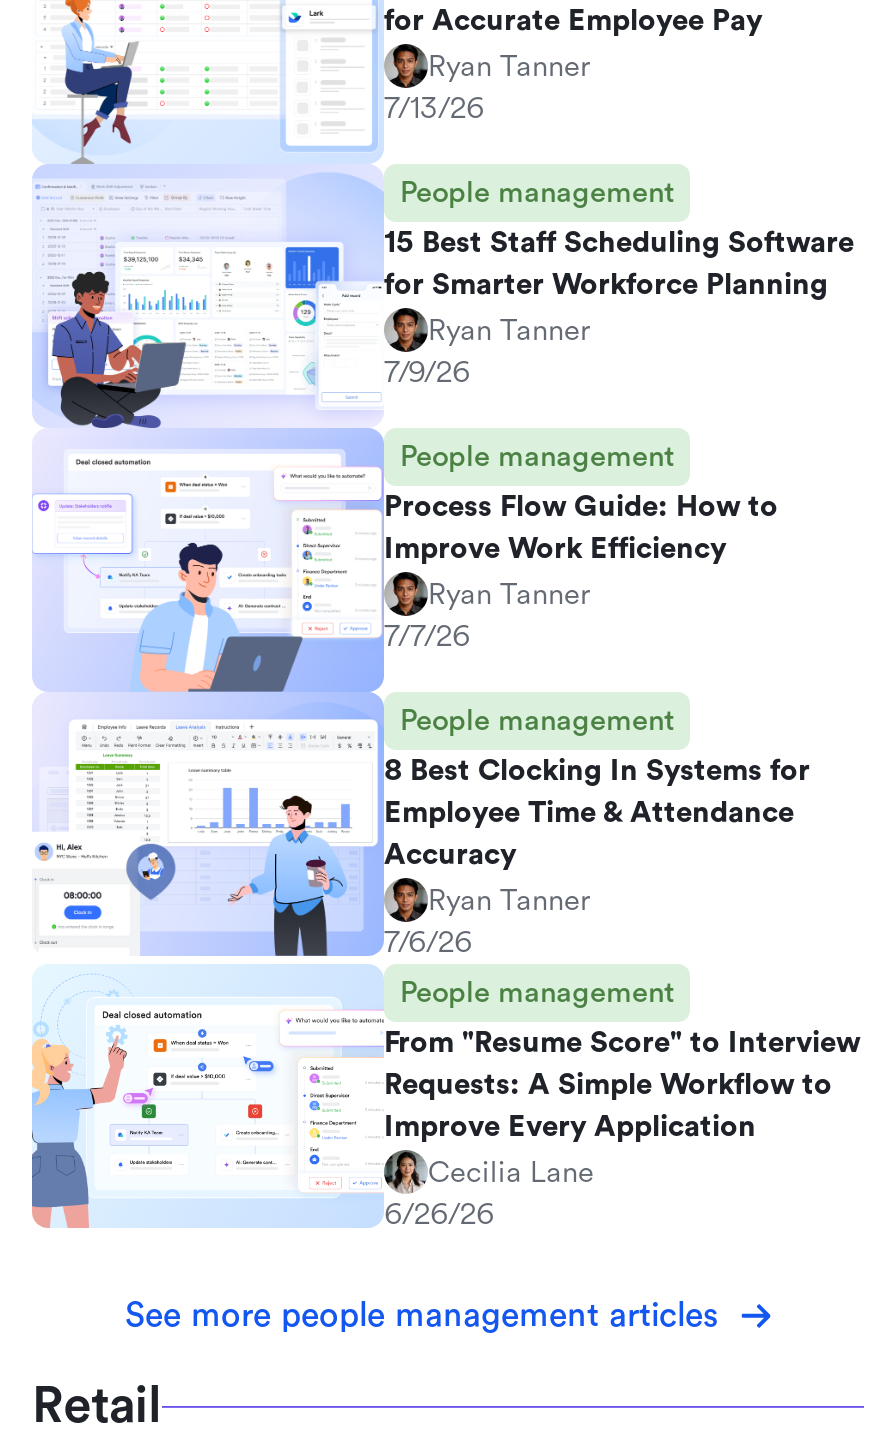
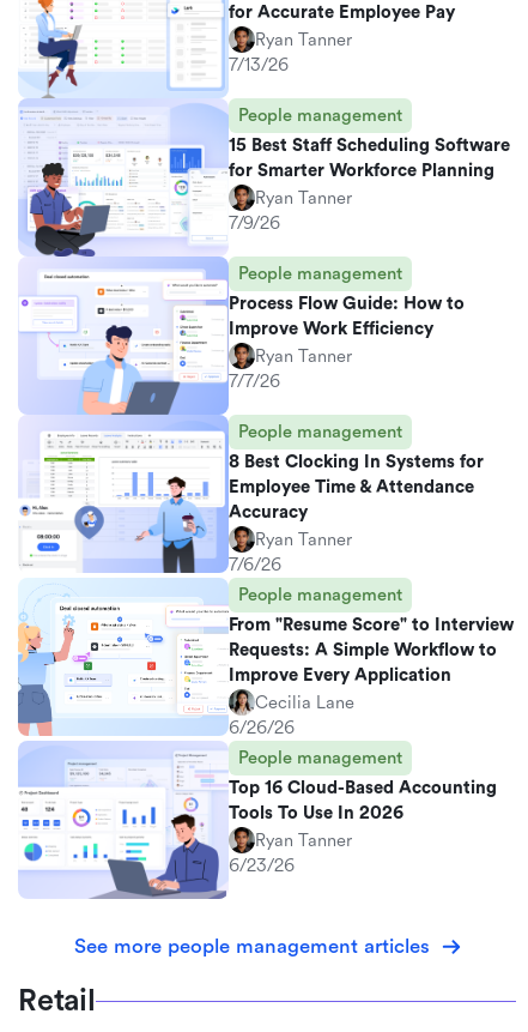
none -> [18,742,497,900] [image] | People management | Top 16 Cloud-Based Accounting | Tools To Use In 2026 | Ryan Tanner | 6/23/26

